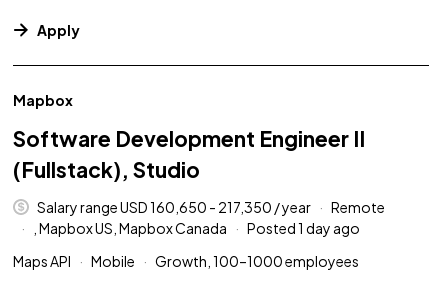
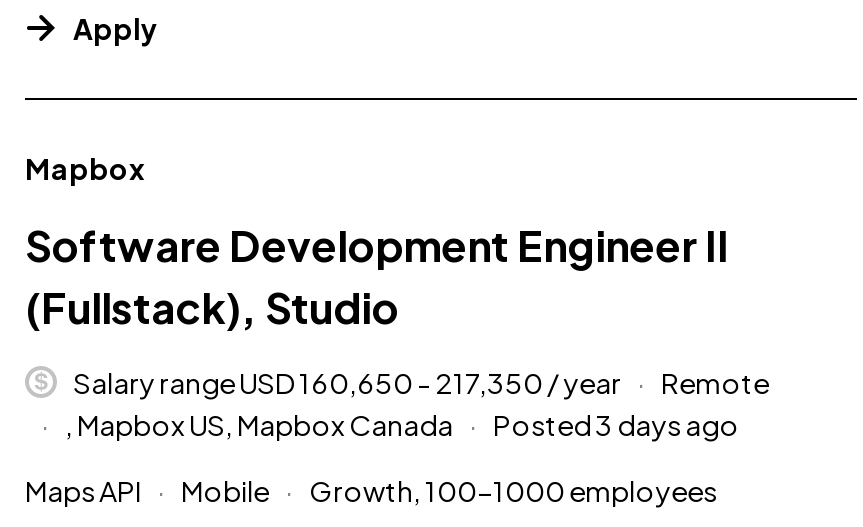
[247,219,360,237] Posted 1 day ago -> [493,406,739,442] Posted 3 days ago

